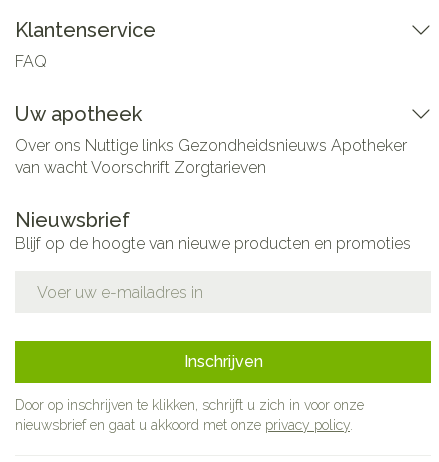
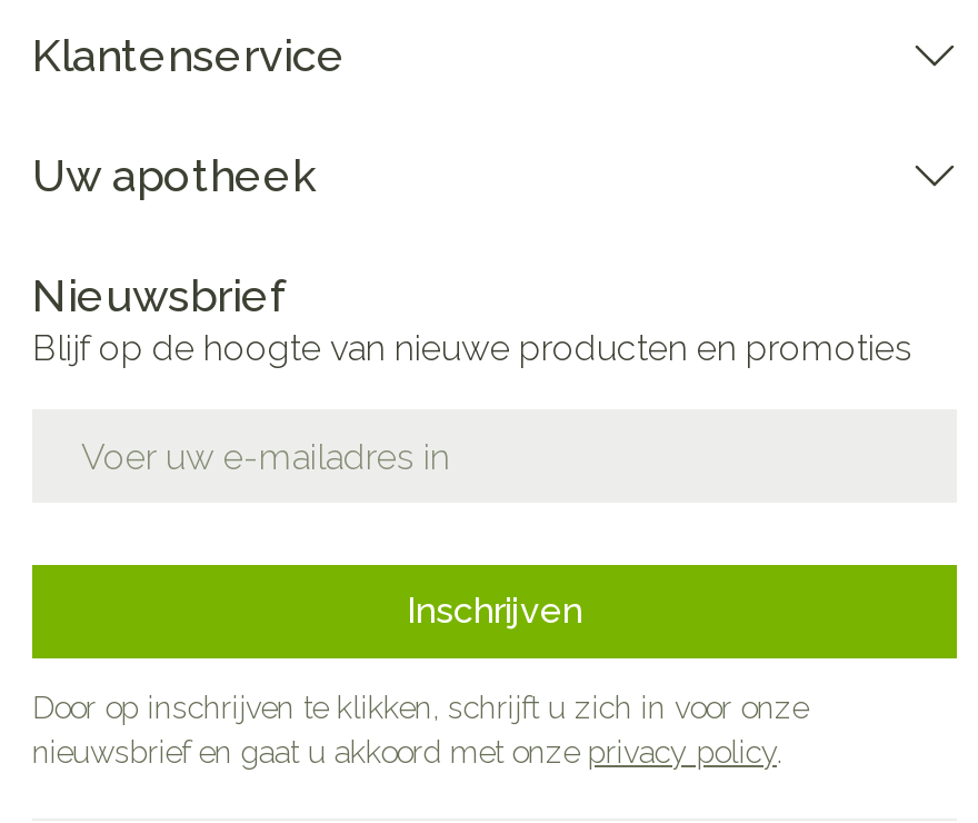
[15,52,47,71] FAQ -> none
[15,136,407,177] Over ons Nuttige links Gezondheidsnieuws Apotheker | van wacht Voorschrift Zorgtarieven -> none

